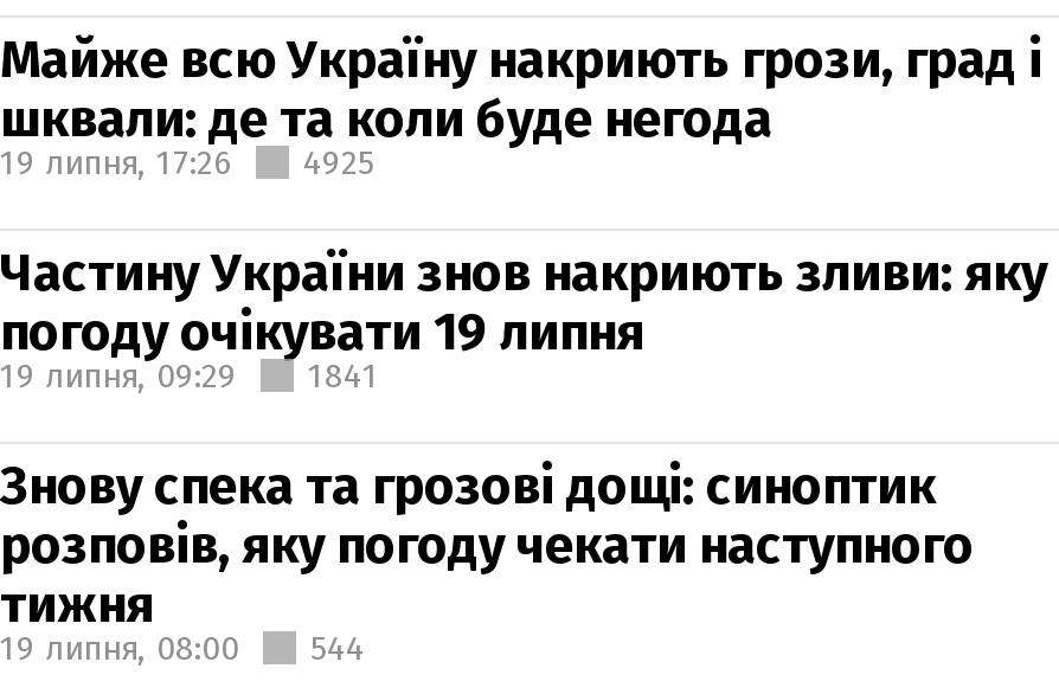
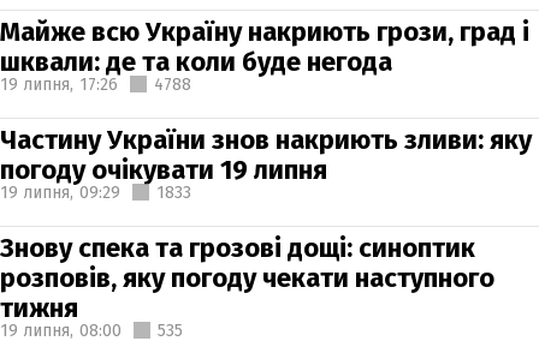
[0,142,374,182] 19 липня, 17:26 4925 -> [0,74,191,94] 19 липня, 17:26 4788
[0,355,379,396] 19 липня, 09:29 1841 -> [0,182,191,202] 19 липня, 09:29 1833
[0,628,365,668] 19 липня, 08:00 544 -> [0,320,183,340] 19 липня, 08:00 535

